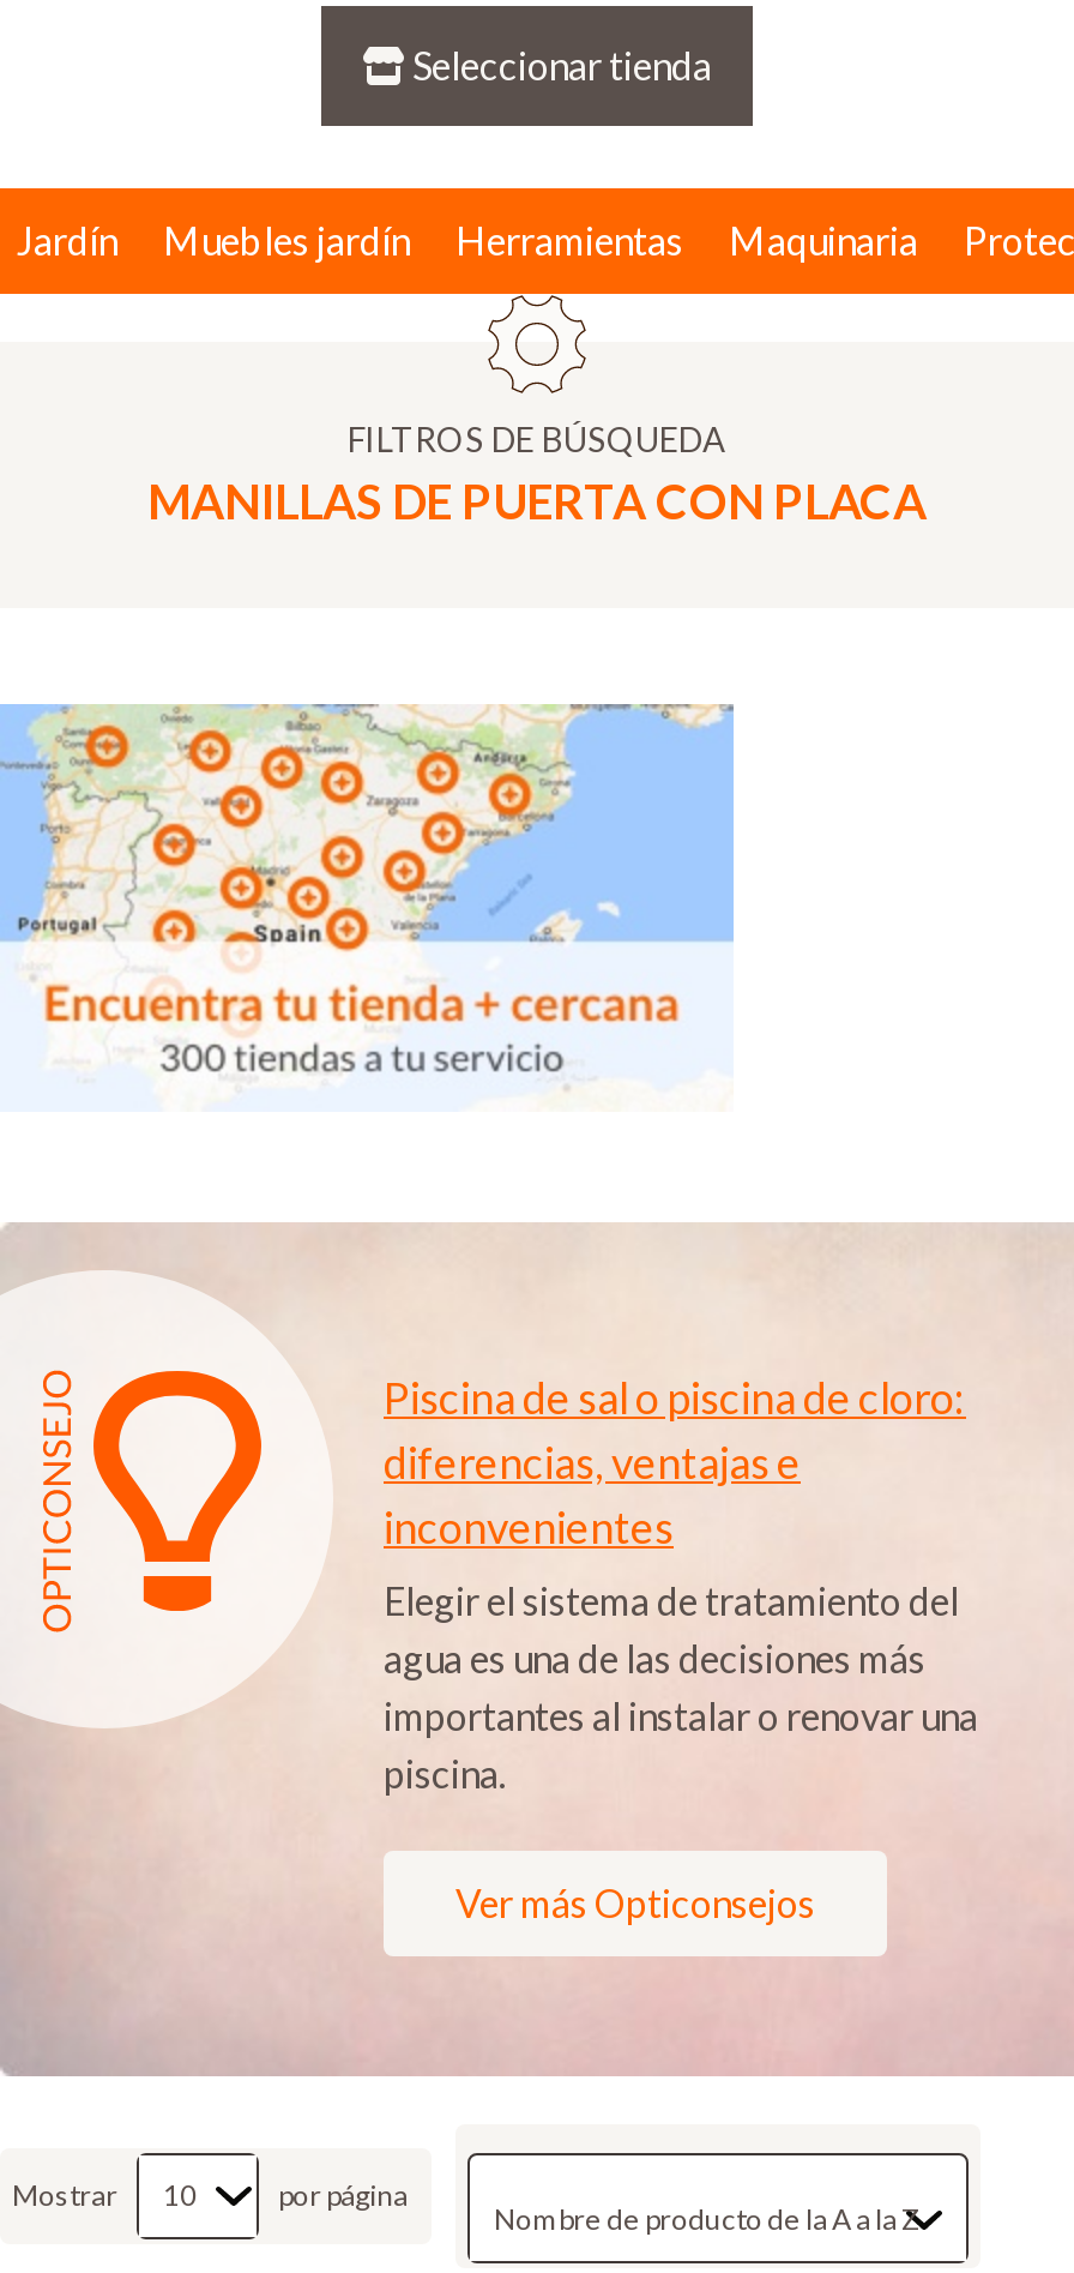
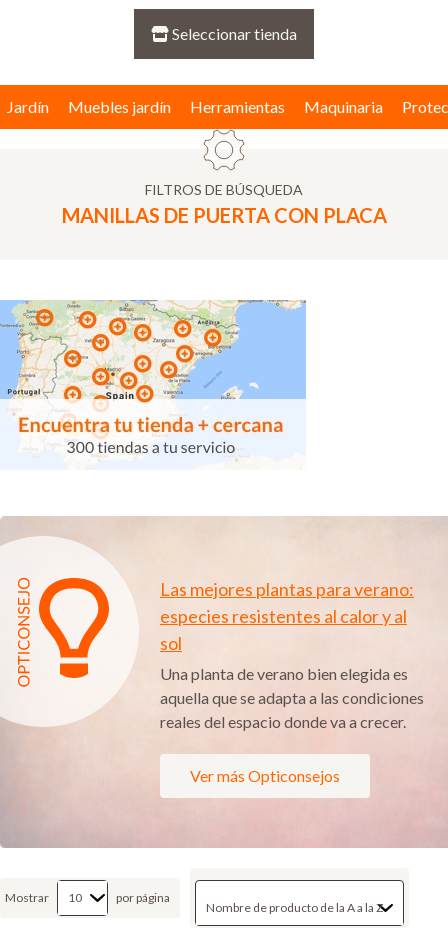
[384,1370,966,1553] Piscina de sal o piscina de cloro: | diferencias, ventajas e | inconvenientes -> [160,578,414,654] Las mejores plantas para verano: | especies resistentes al calor y al | sol
[384,1577,978,1795] Elegir el sistema de tratamiento del | agua es una de las decisiones más | importantes al instalar o renovar una | piscina. -> [160,664,424,731] Una planta de verano bien elegida es | aquella que se adapta a las condiciones | reales del espacio donde va a crecer.

